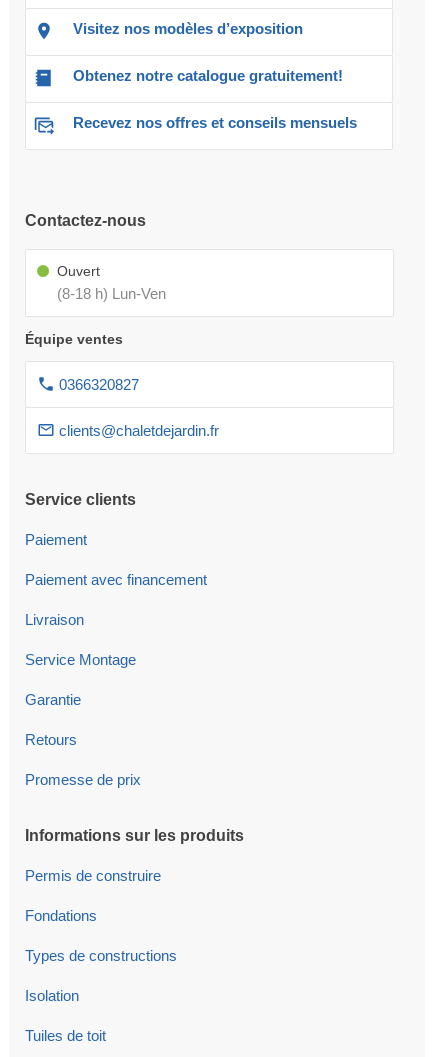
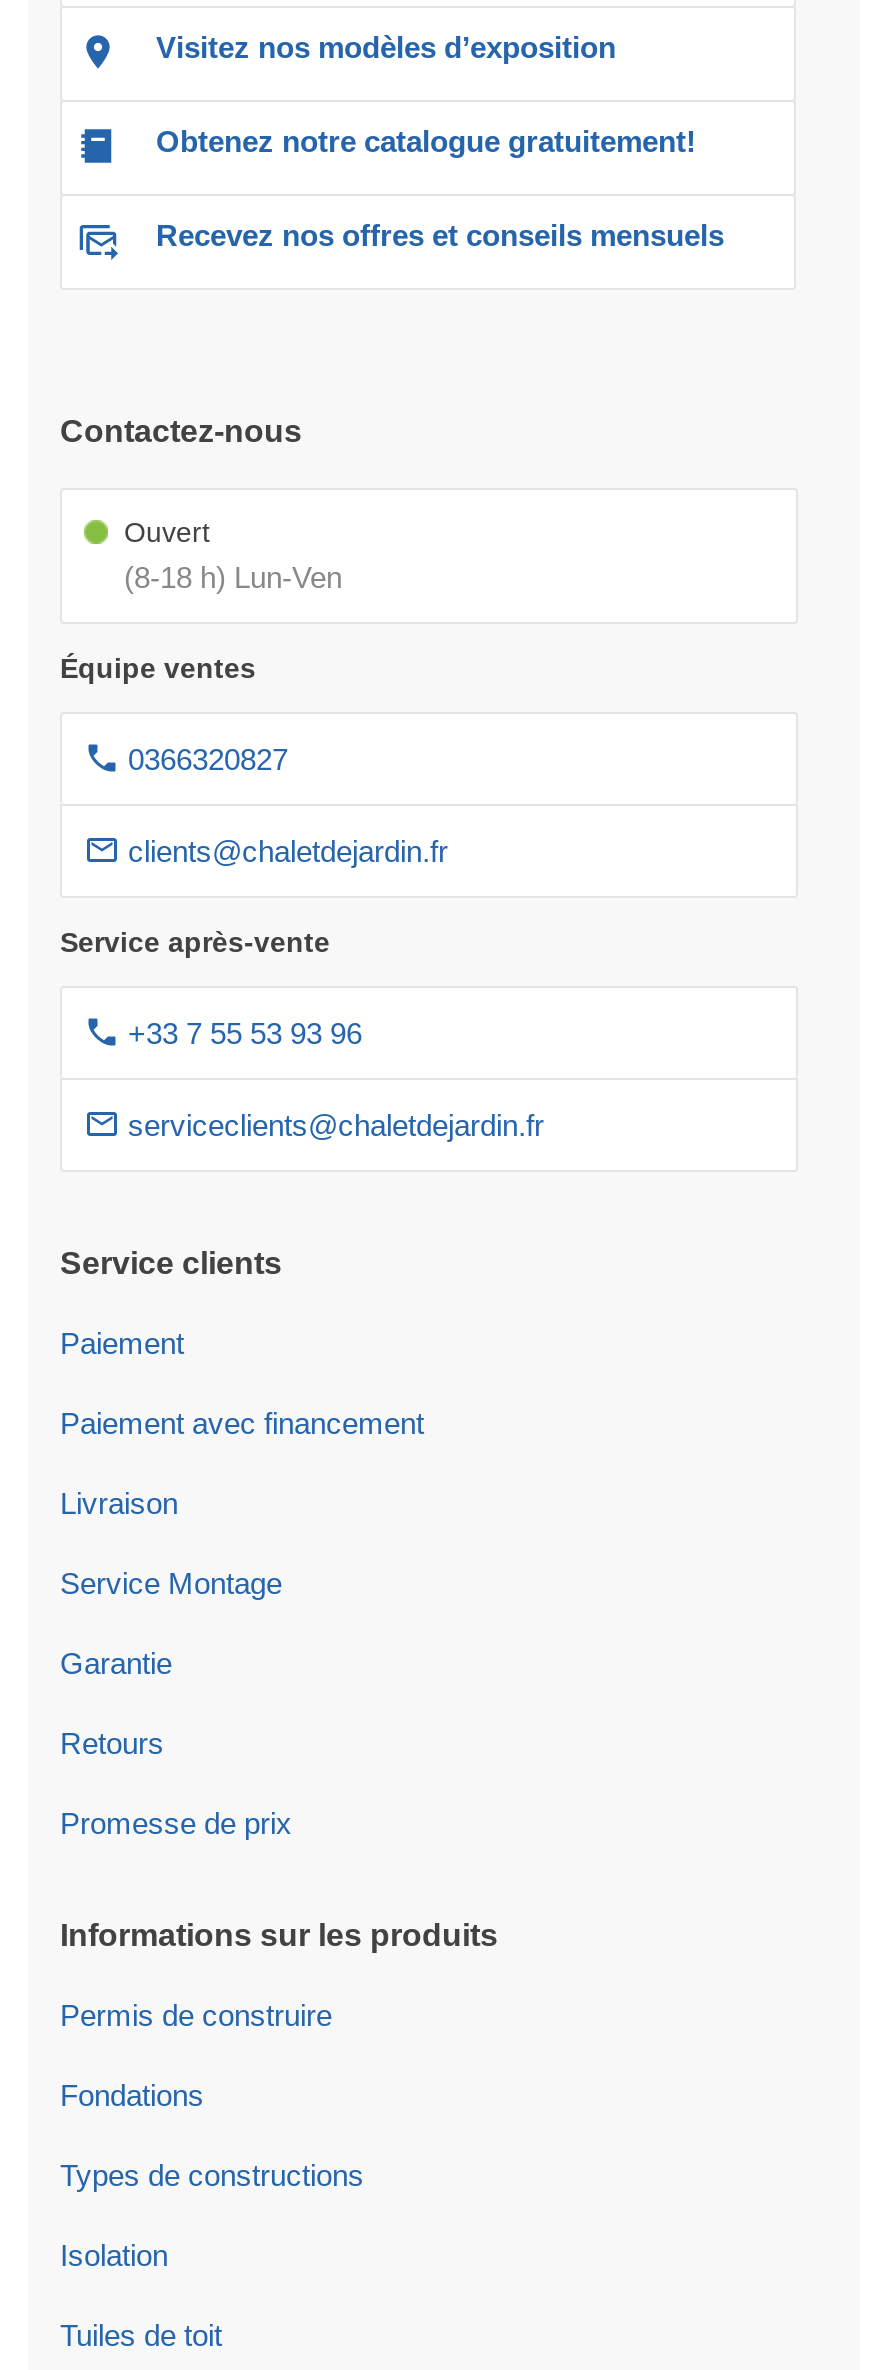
none -> [60,926,544,1142] Service après-vente | +33 7 55 53 93 96 | serviceclients@chaletdejardin.fr

